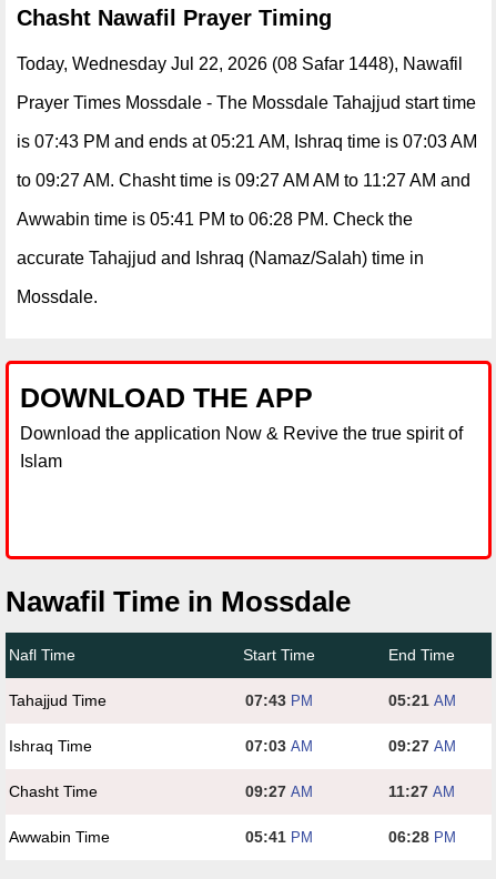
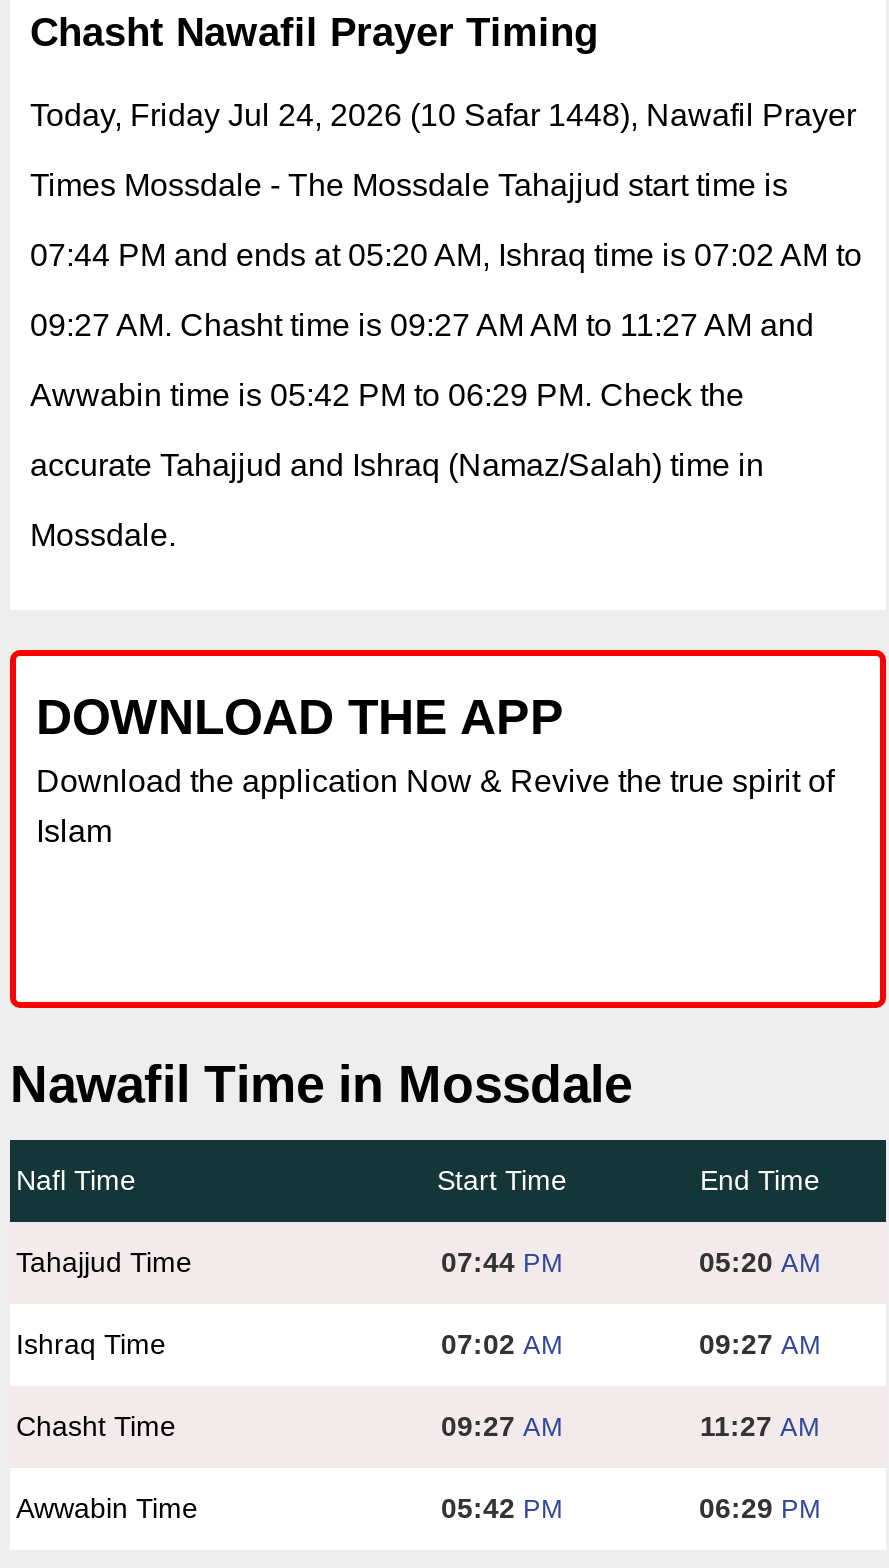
[17,54,463,73] Today, Wednesday Jul 22, 2026 (08 Safar 1448), Nawafil -> [30,98,856,132] Today, Friday Jul 24, 2026 (10 Safar 1448), Nawafil Prayer
[17,93,476,112] Prayer Times Mossdale - The Mossdale Tahajjud start time -> [30,168,788,202] Times Mossdale - The Mossdale Tahajjud start time is
[17,132,477,151] is 07:43 PM and ends at 05:21 AM, Ishraq time is 07:03 AM -> [30,238,862,272] 07:44 PM and ends at 05:20 AM, Ishraq time is 07:02 AM to
[17,171,470,190] to 09:27 AM. Chasht time is 09:27 AM AM to 11:27 AM and -> [30,308,814,342] 09:27 AM. Chasht time is 09:27 AM AM to 11:27 AM and
[17,210,413,229] Awwabin time is 05:41 PM to 06:28 PM. Check the -> [30,378,744,412] Awwabin time is 05:42 PM to 06:29 PM. Check the
[245,691,312,709] 07:43 PM -> [441,1246,563,1278] 07:44 PM
[388,691,455,709] 05:21 AM -> [699,1246,821,1278] 05:20 AM
[245,737,312,755] 07:03 AM -> [441,1328,563,1360] 07:02 AM
[245,828,312,846] 05:41 PM -> [441,1492,563,1524] 05:42 PM
[388,828,455,846] 06:28 PM -> [699,1492,821,1524] 06:29 PM

